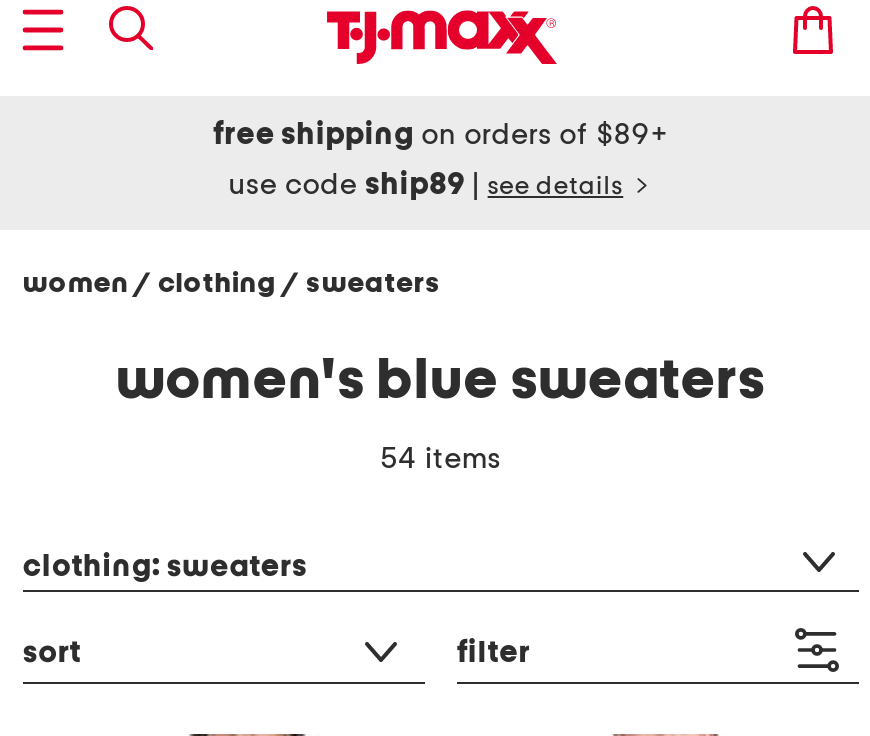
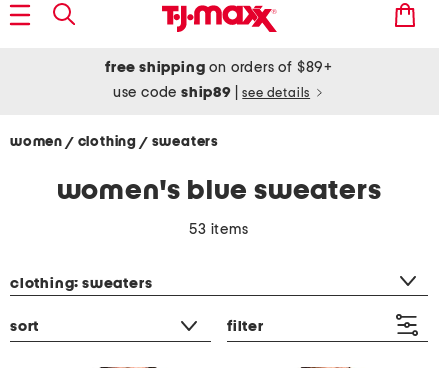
[381,444,501,474] 54 items -> [189,222,249,237] 53 items

